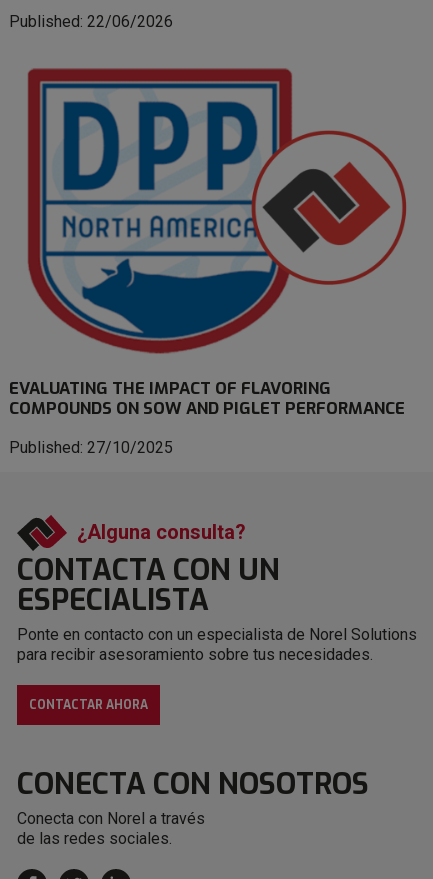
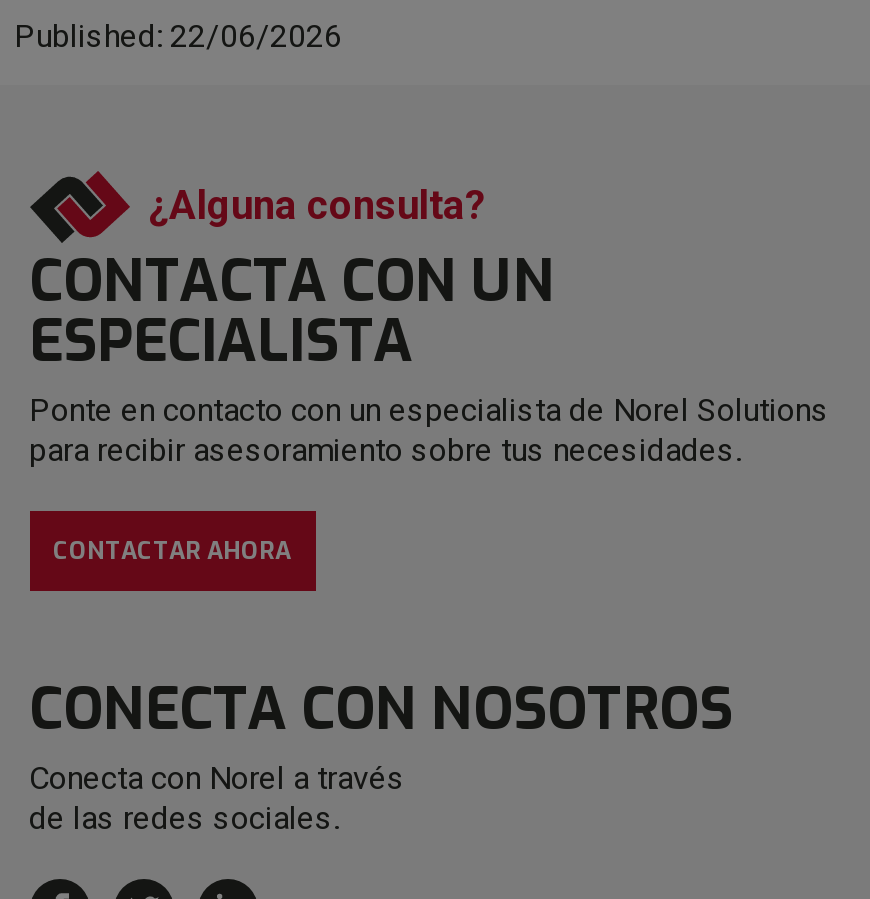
[9,68,407,457] [image] | EVALUATING THE IMPACT OF FLAVORING | COMPOUNDS ON SOW AND PIGLET PERFORMANCE | Published: 27/10/2025 -> none

